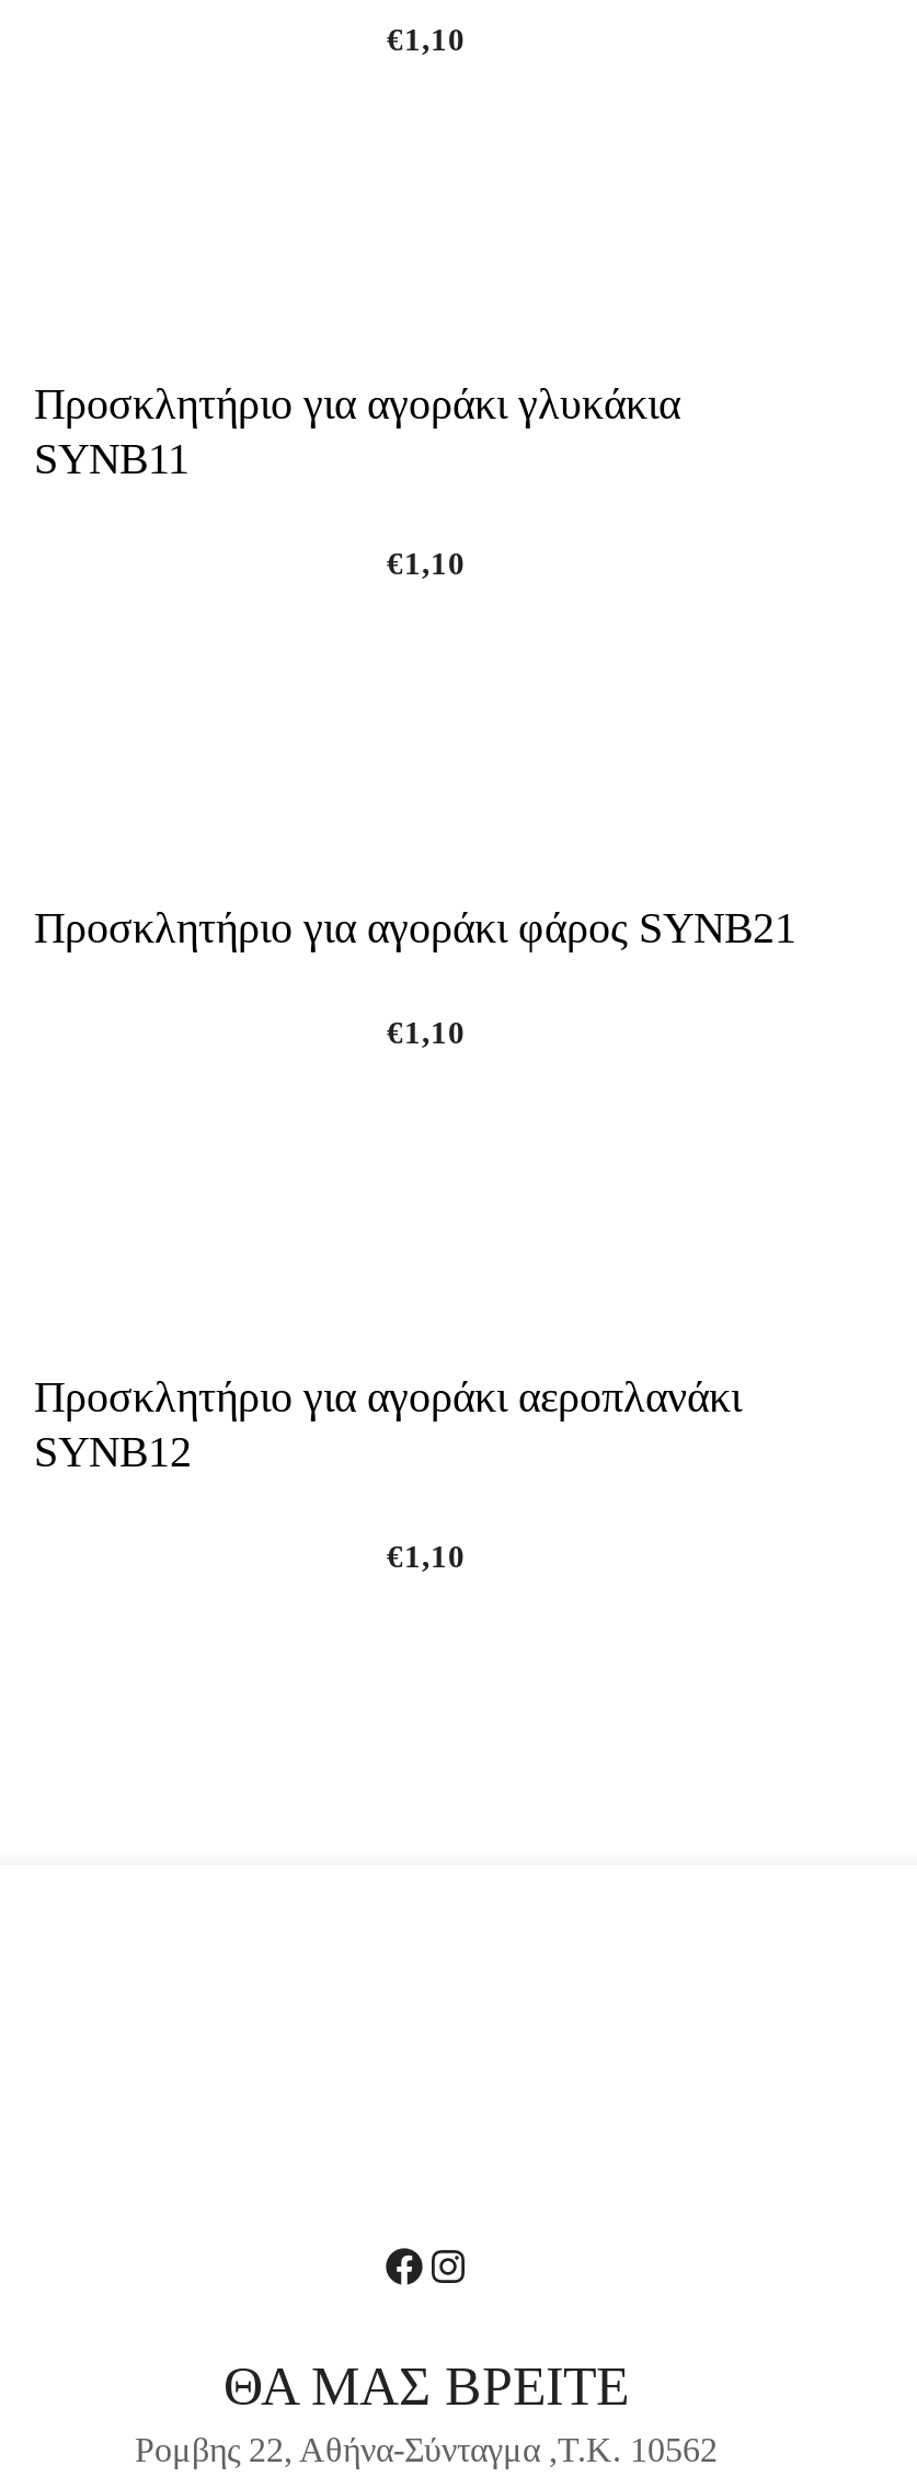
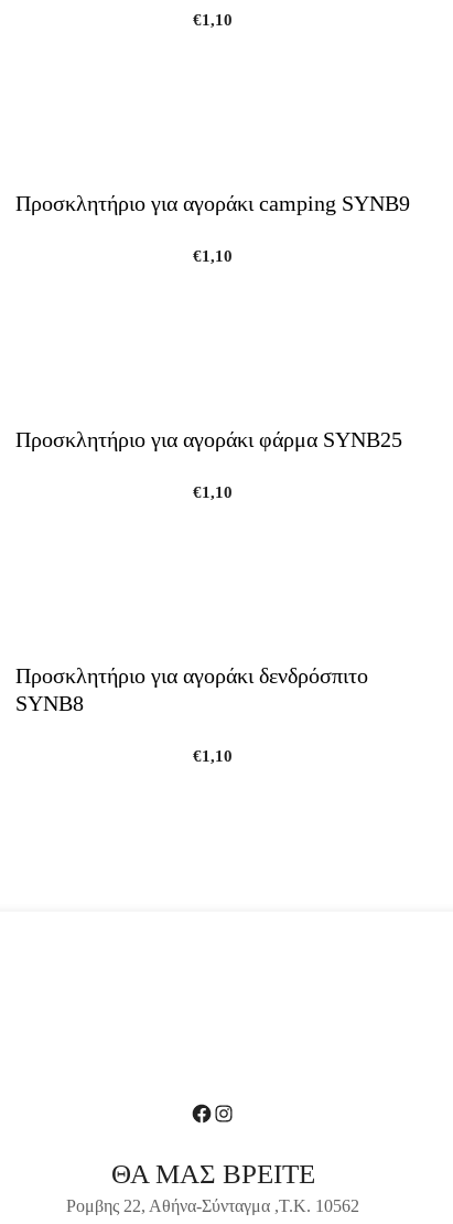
[34,379,680,482] Προσκλητήριο για αγοράκι γλυκάκια | SYNΒ11 -> [15,190,410,215] Προσκλητήριο για αγοράκι camping SYNΒ9
[34,903,796,951] Προσκλητήριο για αγοράκι φάρος SYNΒ21 -> [15,427,402,451] Προσκλητήριο για αγοράκι φάρμα SYNΒ25
[34,1372,742,1475] Προσκλητήριο για αγοράκι αεροπλανάκι | SYNΒ12 -> [15,663,368,715] Προσκλητήριο για αγοράκι δενδρόσπιτο | SYNΒ8

